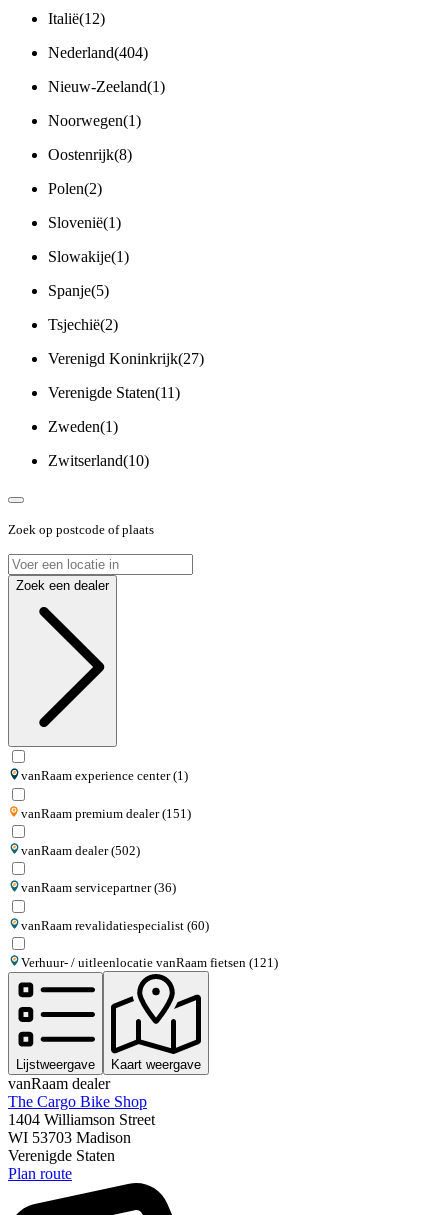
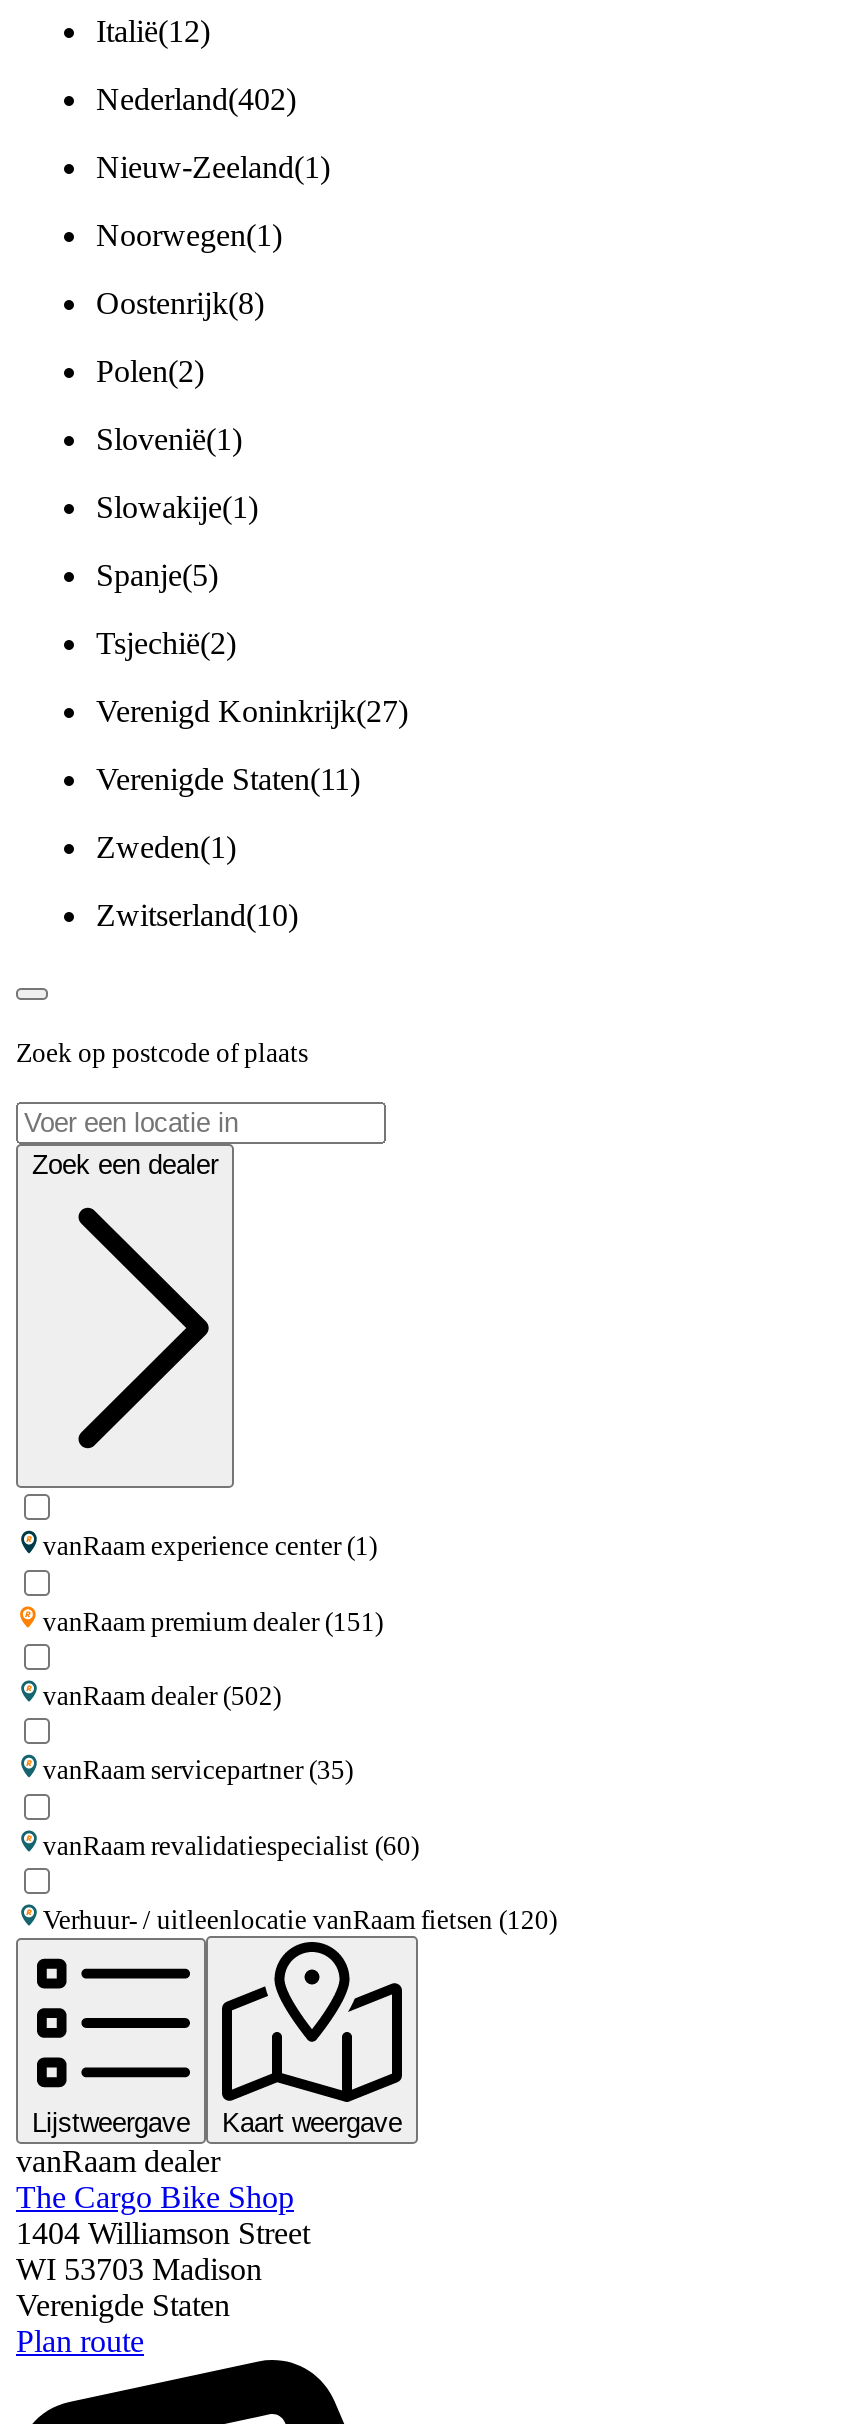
[48,43,148,60] Nederland(404) -> [96,81,296,115] Nederland(402)
[21,881,176,896] vanRaam servicepartner (36) -> [43,1755,353,1785] vanRaam servicepartner (35)
[21,955,278,970] Verhuur- / uitleenlocatie vanRaam fietsen (121) -> [43,1905,557,1935] Verhuur- / uitleenlocatie vanRaam fietsen (120)

